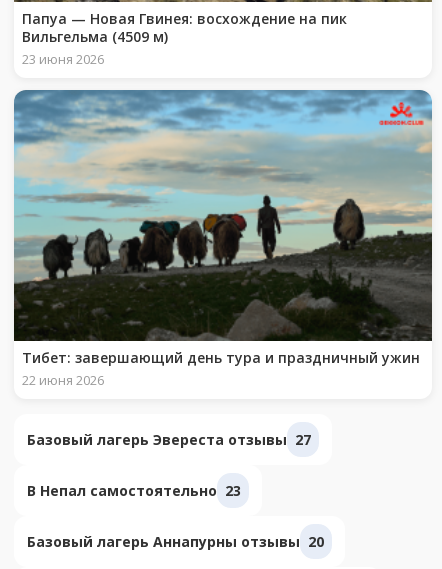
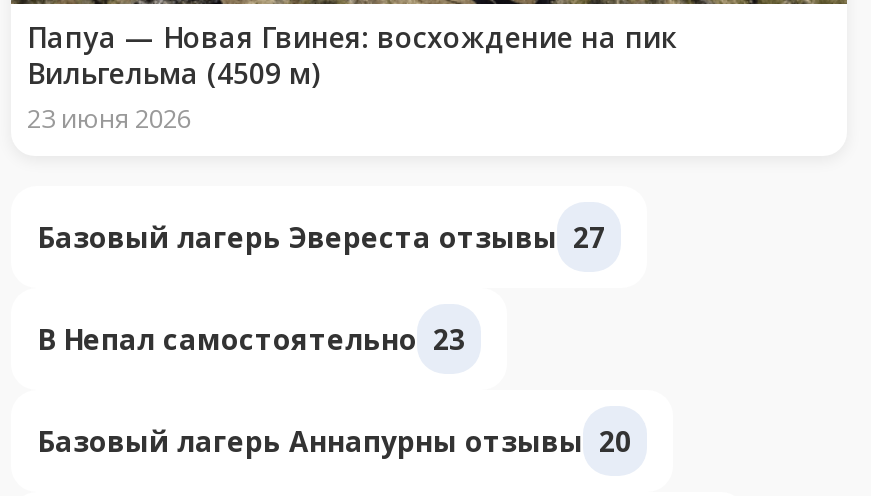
[13,89,433,389] [image] | Тибет: завершающий день тура и праздничный ужин | 22 июня 2026 -> none

